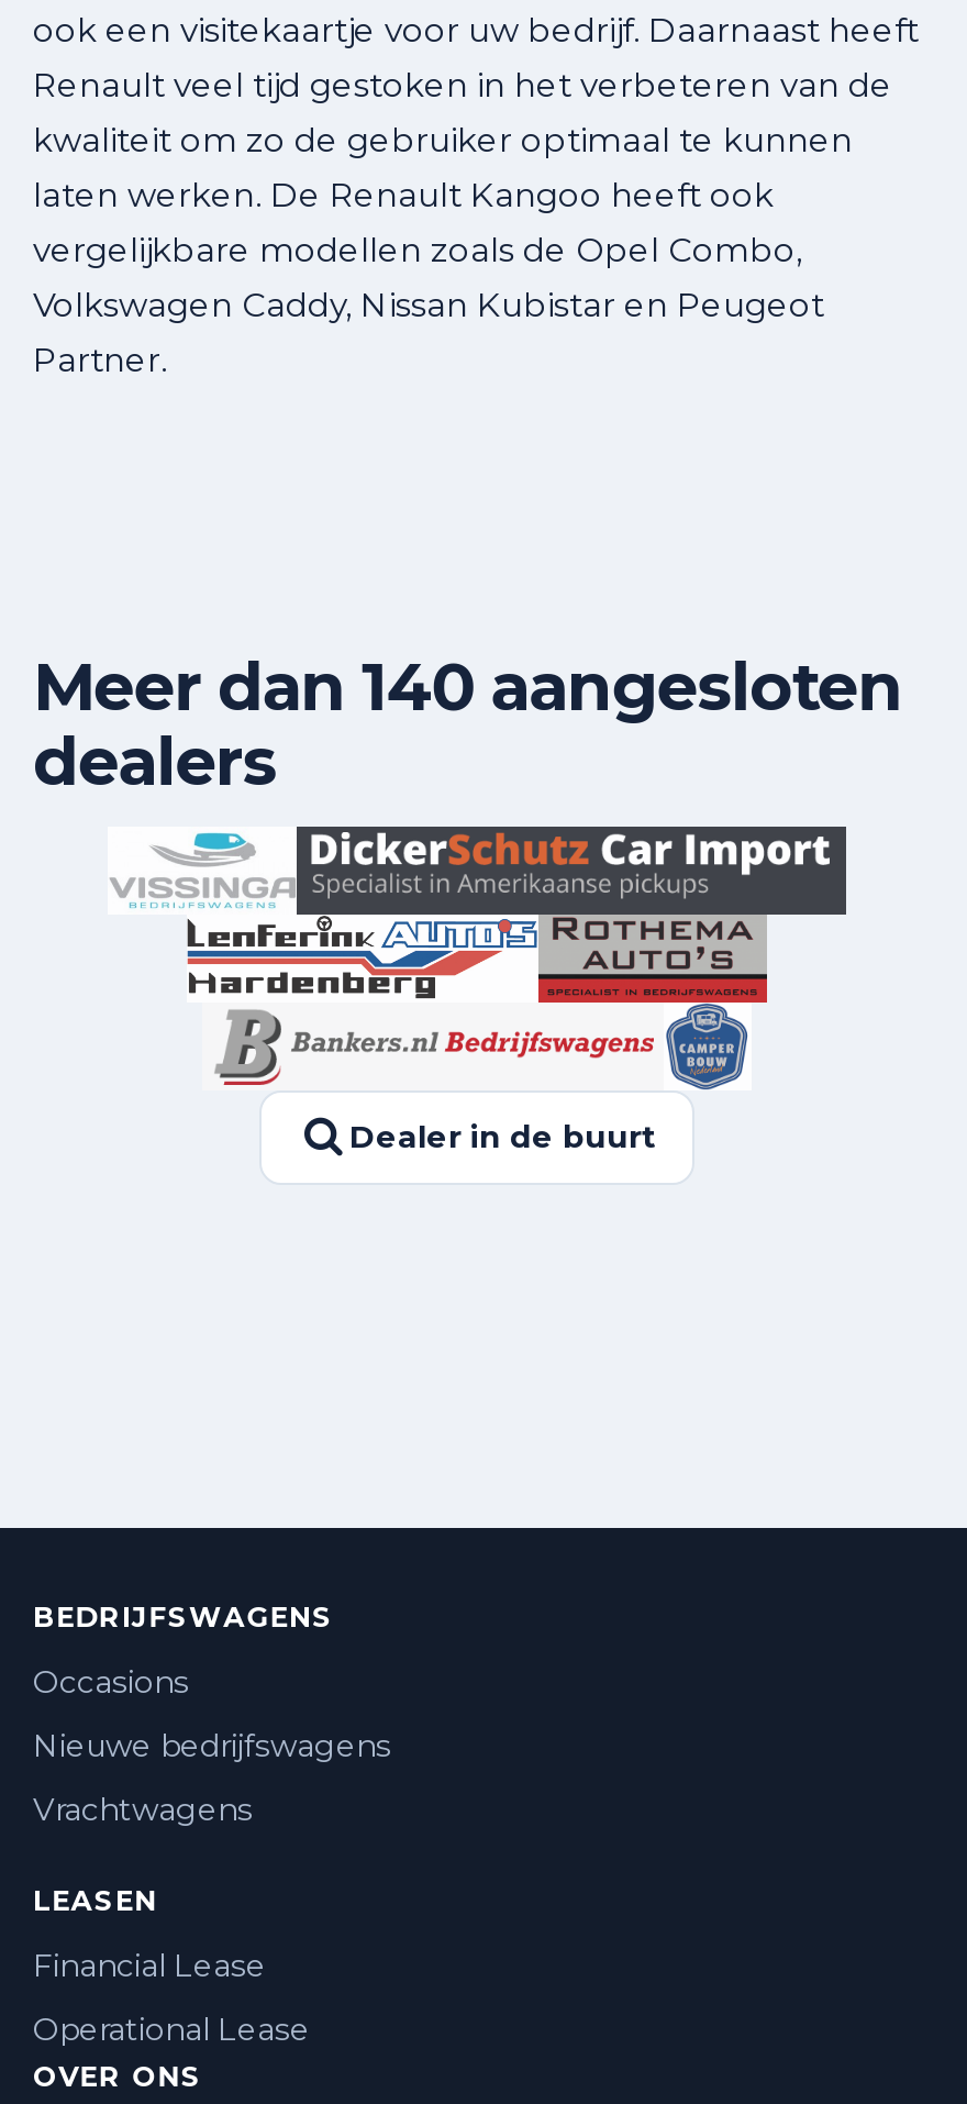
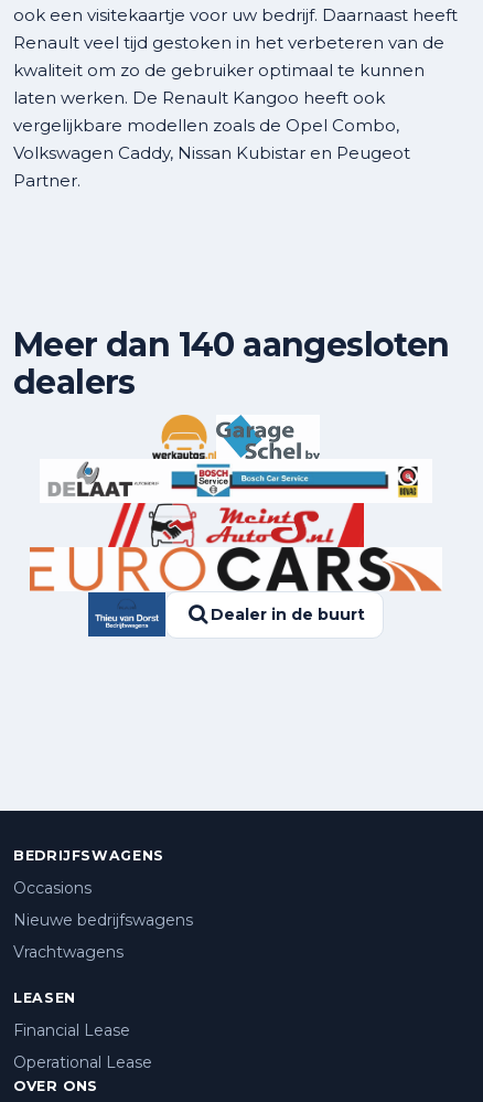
[154,824,848,1181] [image] -> [29,414,442,638] [image]

